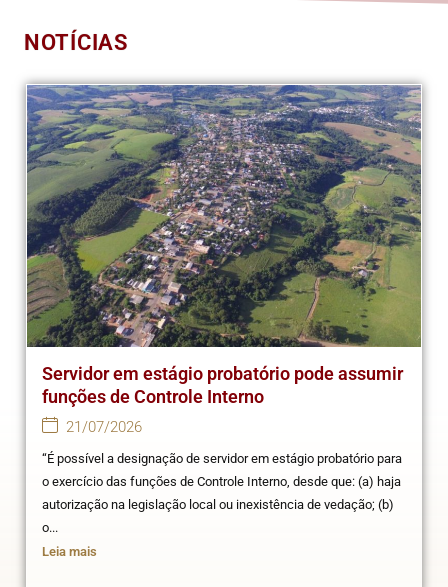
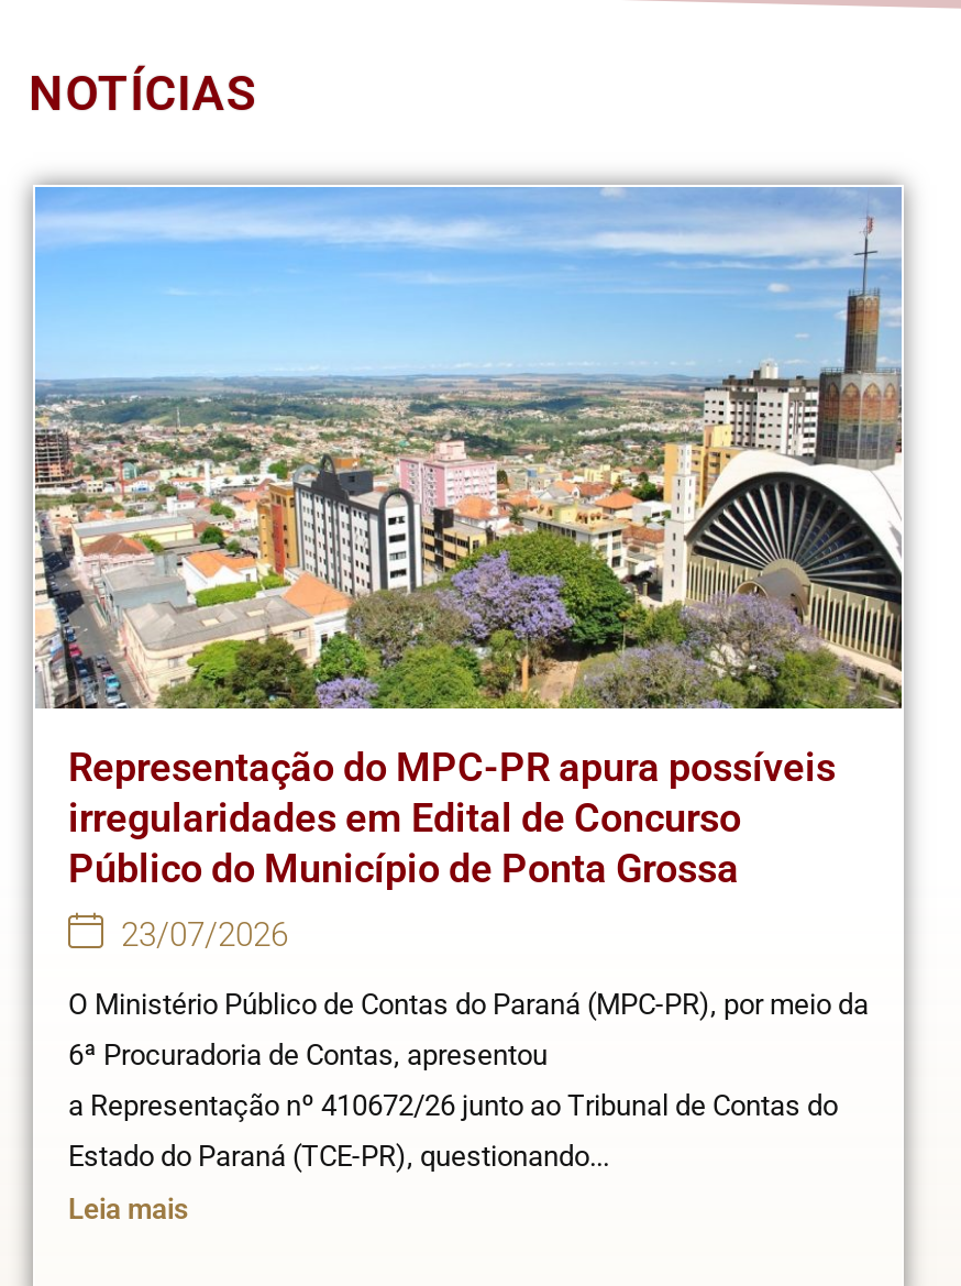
[26,84,422,407] [image] | Servidor em estágio probatório pode assumir | funções de Controle Interno -> [33,187,904,892] [image] | Representação do MPC-PR apura possíveis | irregularidades em Edital de Concurso | Público do Município de Ponta Grossa
[66,418,142,436] 21/07/2026 -> [121,915,288,954] 23/07/2026
[42,451,402,466] “É possível a designação de servidor em estágio probatório para -> [68,988,869,1021] O Ministério Público de Contas do Paraná (MPC-PR), por meio da
[42,474,401,489] o exercício das funções de Controle Interno, desde que: (a) haja -> [68,1039,548,1072] 6ª Procuradoria de Contas, apresentou
[42,497,394,512] autorização na legislação local ou inexistência de vedação; (b) -> [68,1090,838,1123] a Representação nº 410672/26 junto ao Tribunal de Contas do
[42,520,58,535] o... -> [68,1140,609,1173] Estado do Paraná (TCE-PR), questionando...

